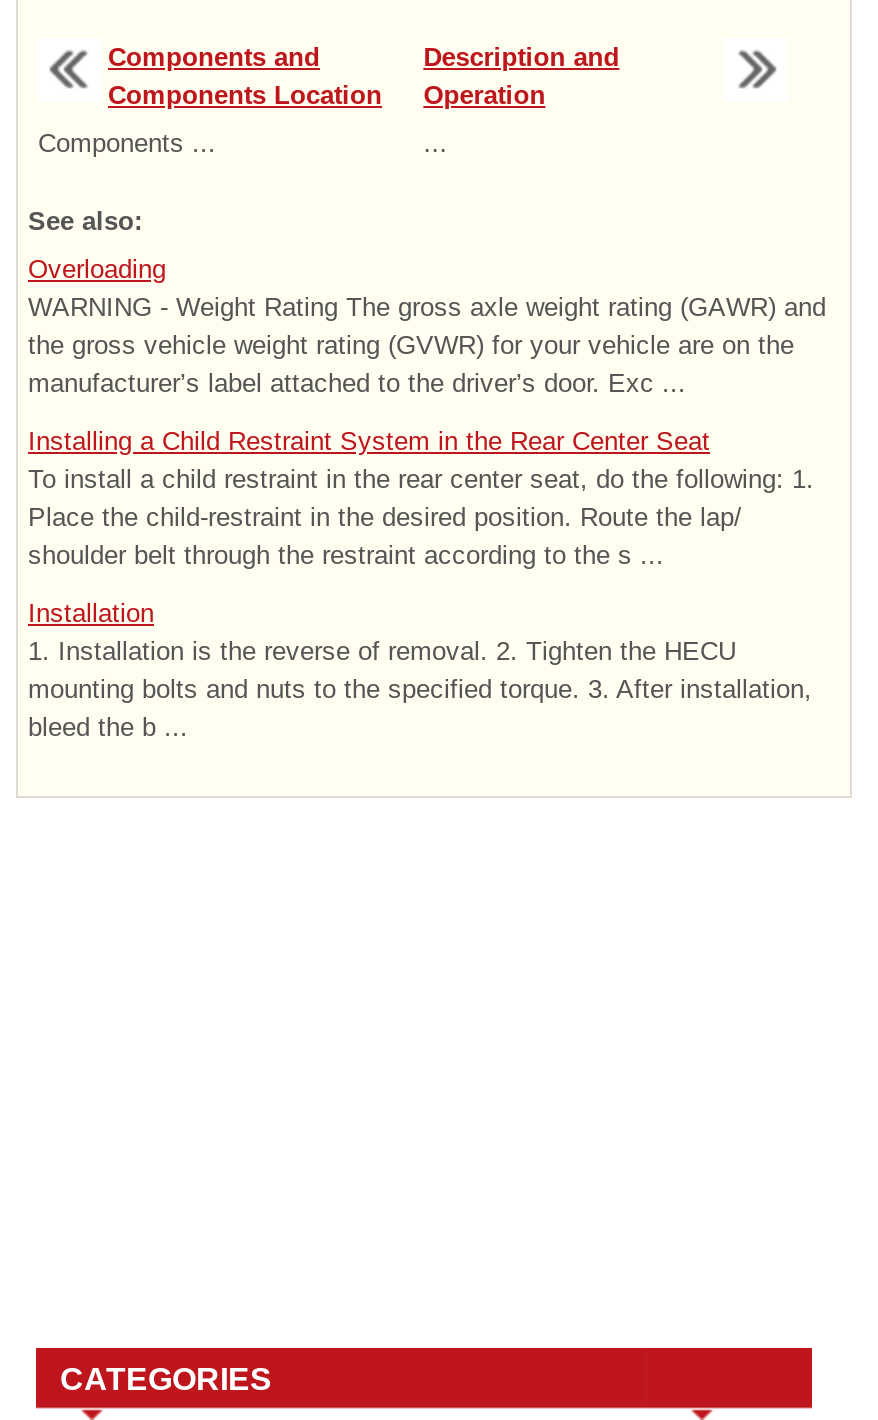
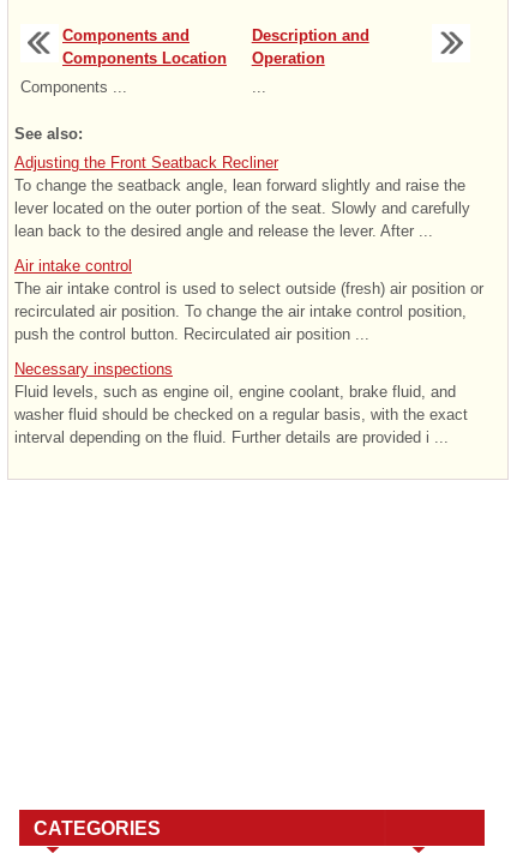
[28,254,826,398] Overloading | WARNING - Weight Rating The gross axle weight rating (GAWR) and | the gross vehicle weight rating (GVWR) for your vehicle are on the | manufacturer’s label attached to the driver’s door. Exc ... -> [14,153,470,240] Adjusting the Front Seatback Recliner | To change the seatback angle, lean forward slightly and raise the | lever located on the outer portion of the seat. Slowly and carefully | lean back to the desired angle and release the lever. After ...
[28,426,814,570] Installing a Child Restraint System in the Rear Center Seat | To install a child restraint in the rear center seat, do the following: 1. | Place the child-restraint in the desired position. Route the lap/ | shoulder belt through the restraint according to the s ... -> [14,256,483,343] Air intake control | The air intake control is used to select outside (fresh) air position or | recirculated air position. To change the air intake control position, | push the control button. Recirculated air position ...
[28,598,812,742] Installation | 1. Installation is the reverse of removal. 2. Tighten the HECU | mounting bolts and nuts to the specified torque. 3. After installation, | bleed the b ... -> [14,360,468,446] Necessary inspections | Fluid levels, such as engine oil, engine coolant, brake fluid, and | washer fluid should be checked on a regular basis, with the exact | interval depending on the fluid. Further details are provided i ...

